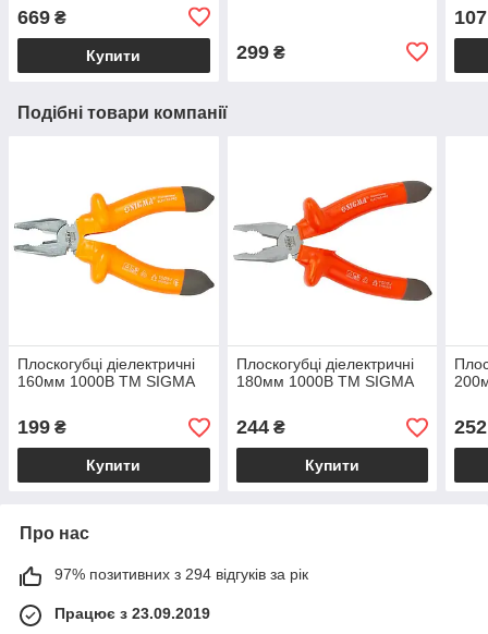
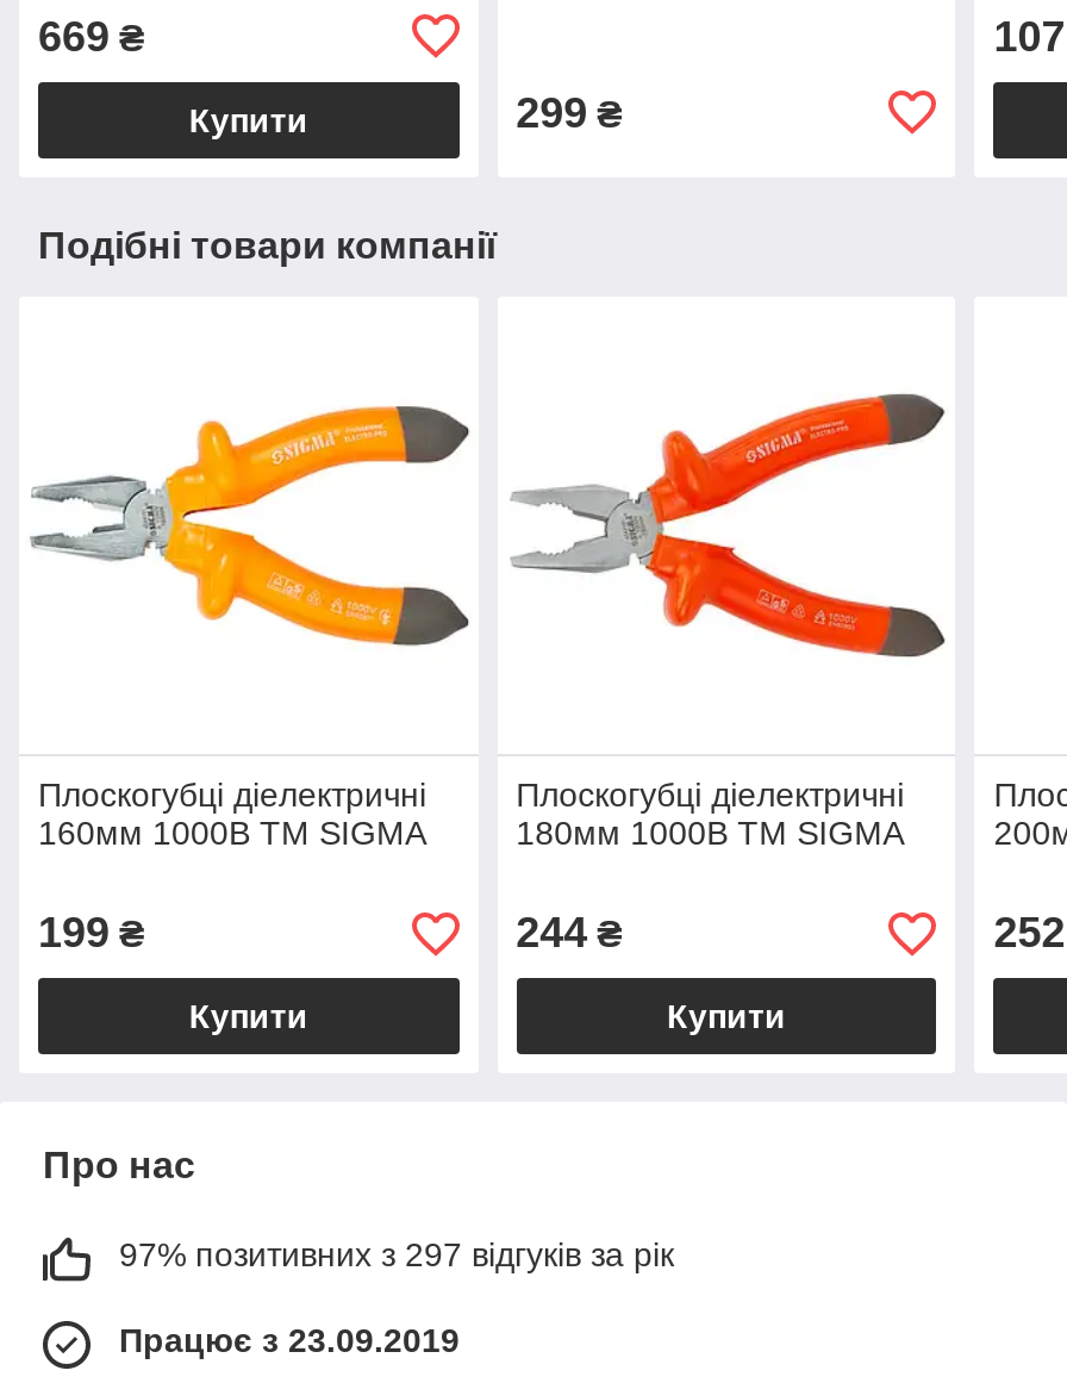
[54,566,308,583] 97% позитивних з 294 відгуків за рік -> [119,1236,674,1274] 97% позитивних з 297 відгуків за рік

